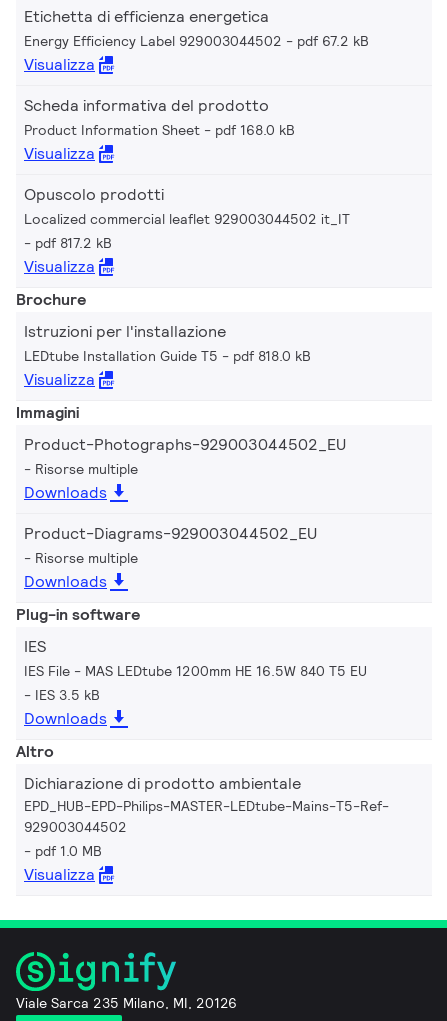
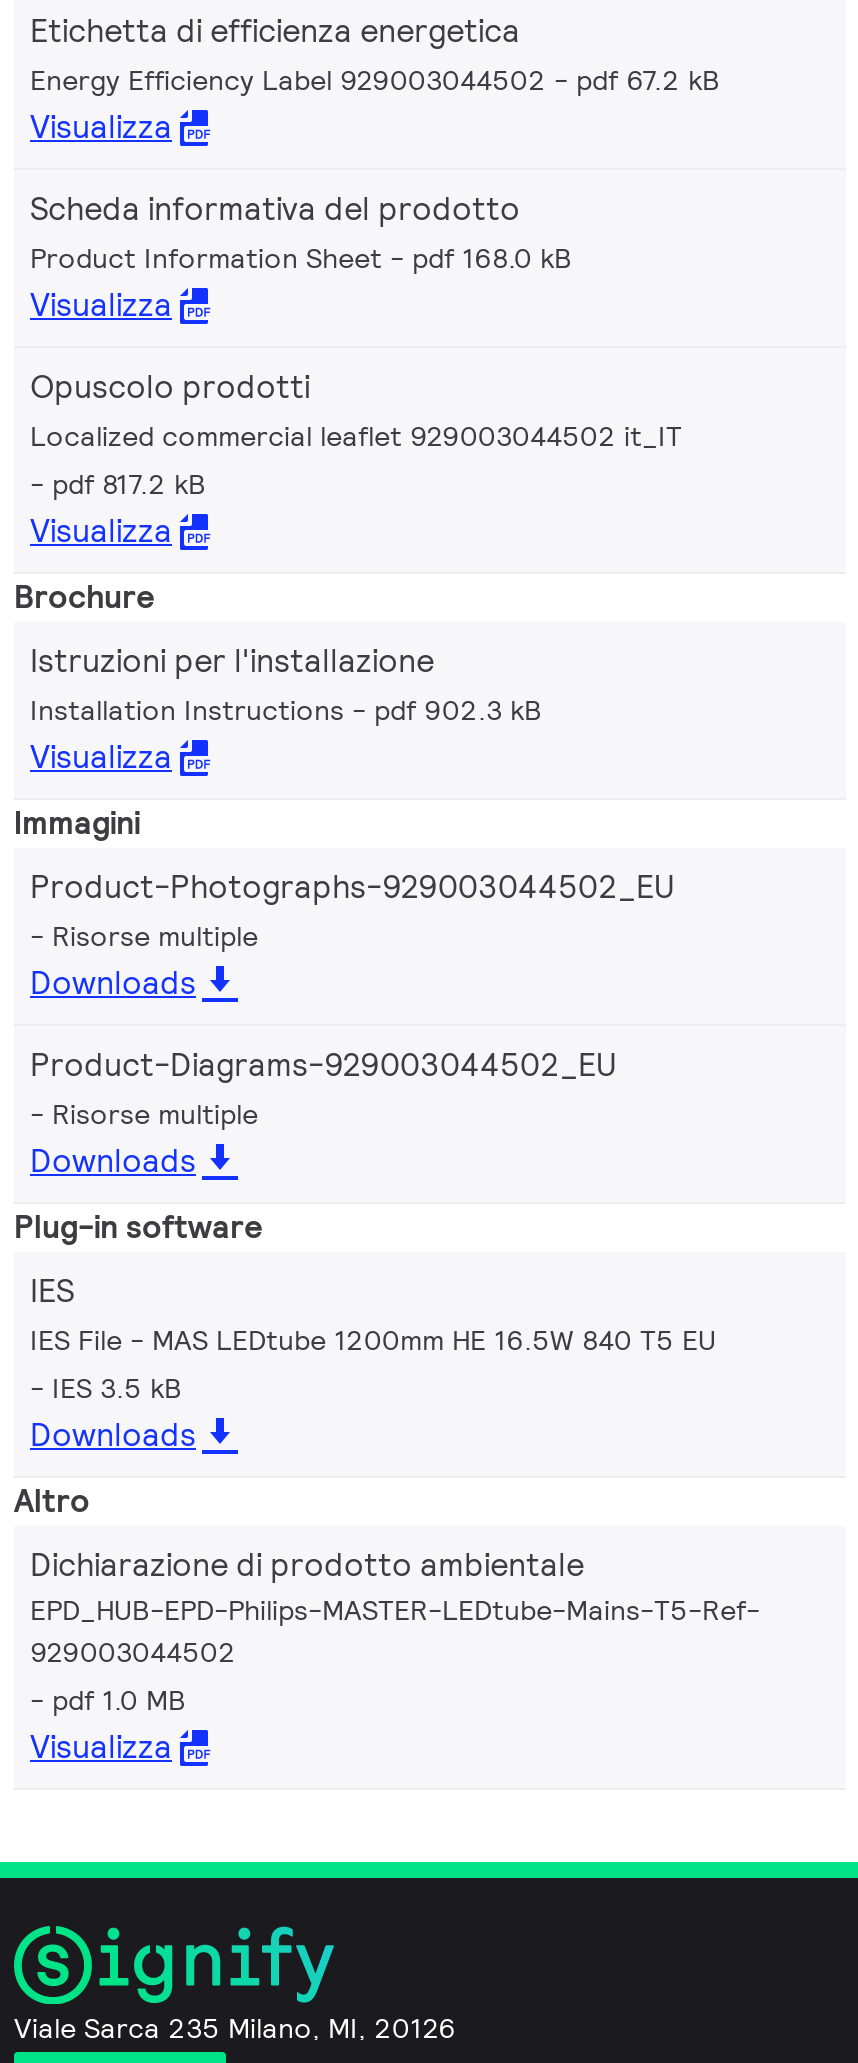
[24,347,311,365] LEDtube Installation Guide T5 | pdf 818.0 kB -> [30,692,542,728] Installation Instructions | pdf 902.3 kB

